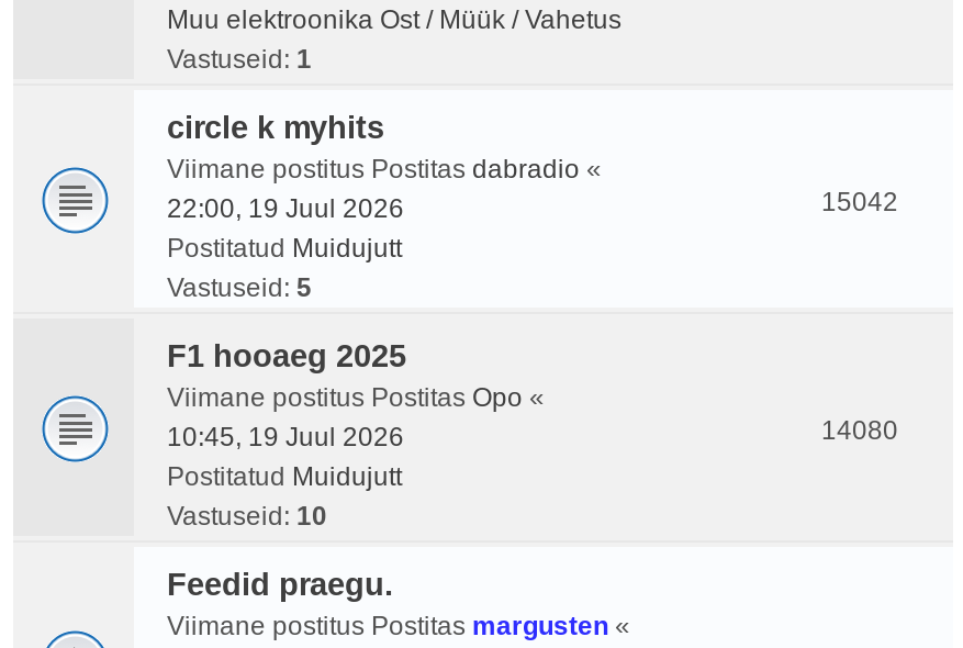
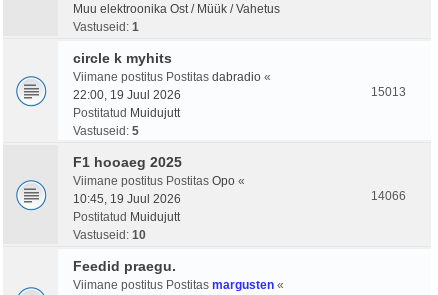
[821,187,898,217] 15042 -> [371,85,406,99] 15013
[821,415,898,446] 14080 -> [371,189,406,203] 14066

